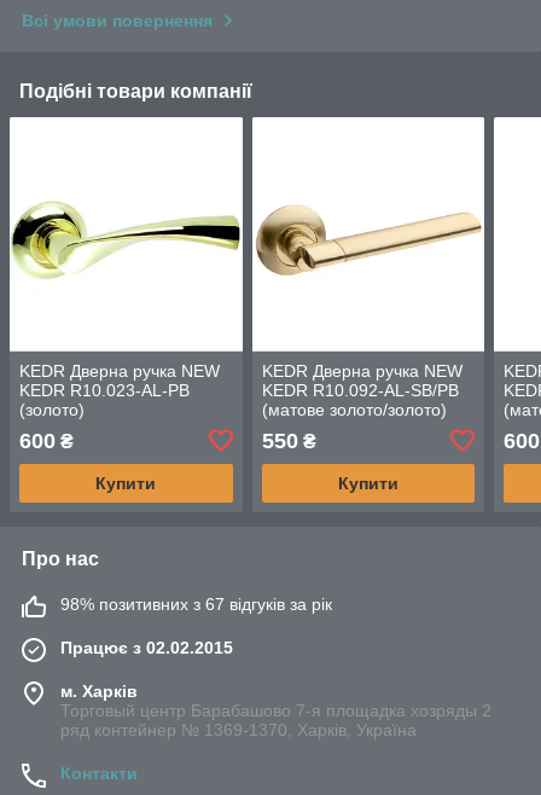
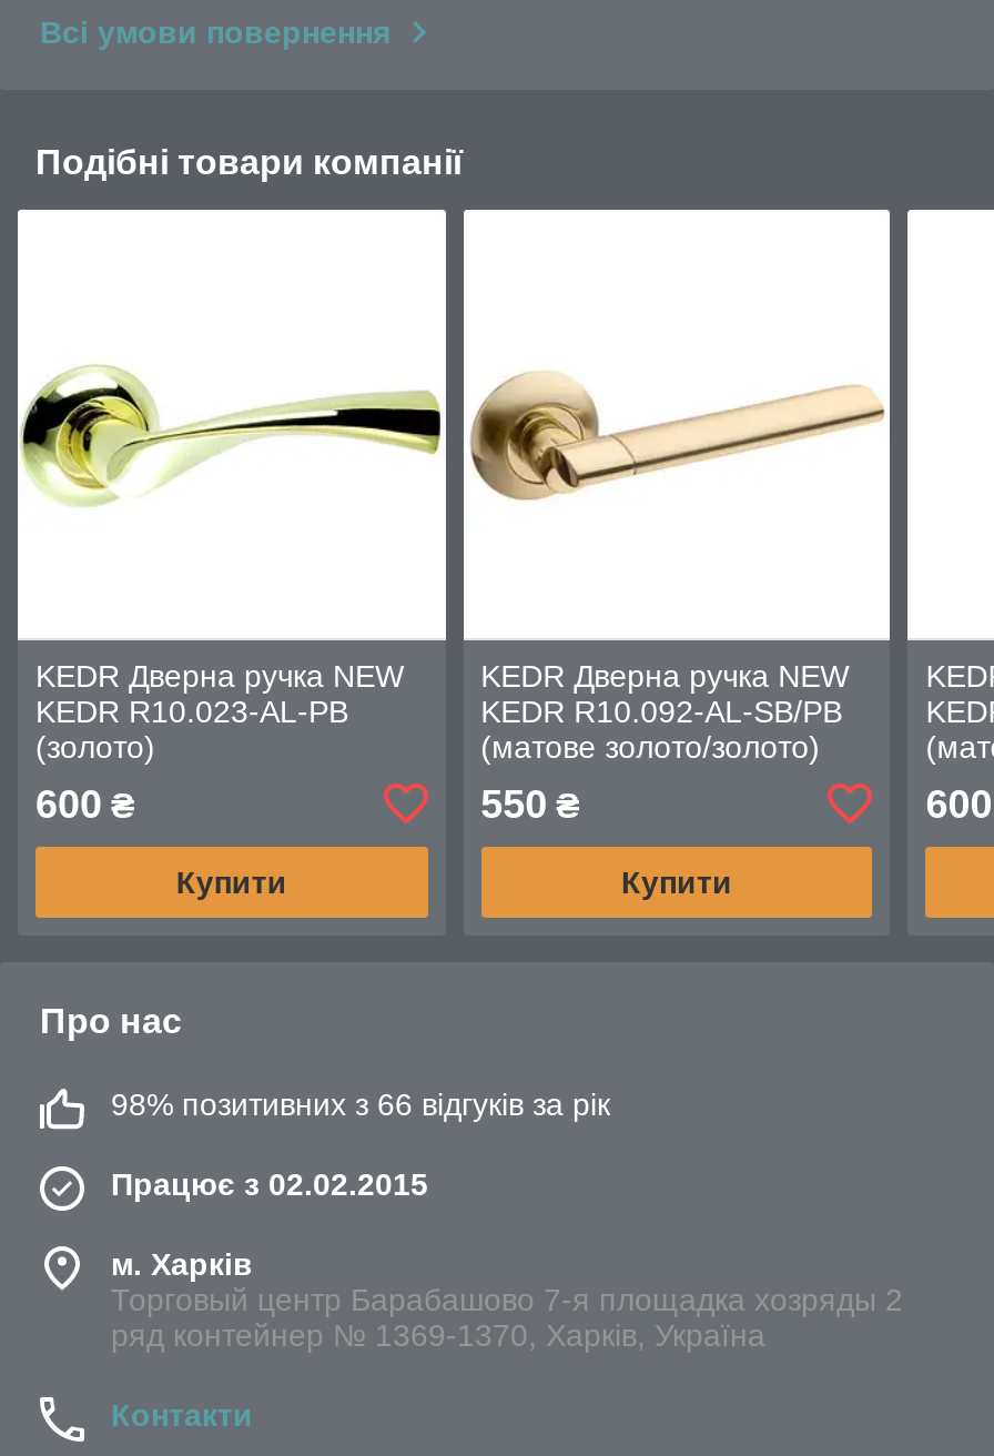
[60,594,332,614] 98% позитивних з 67 відгуків за рік -> [111,1086,610,1122] 98% позитивних з 66 відгуків за рік

